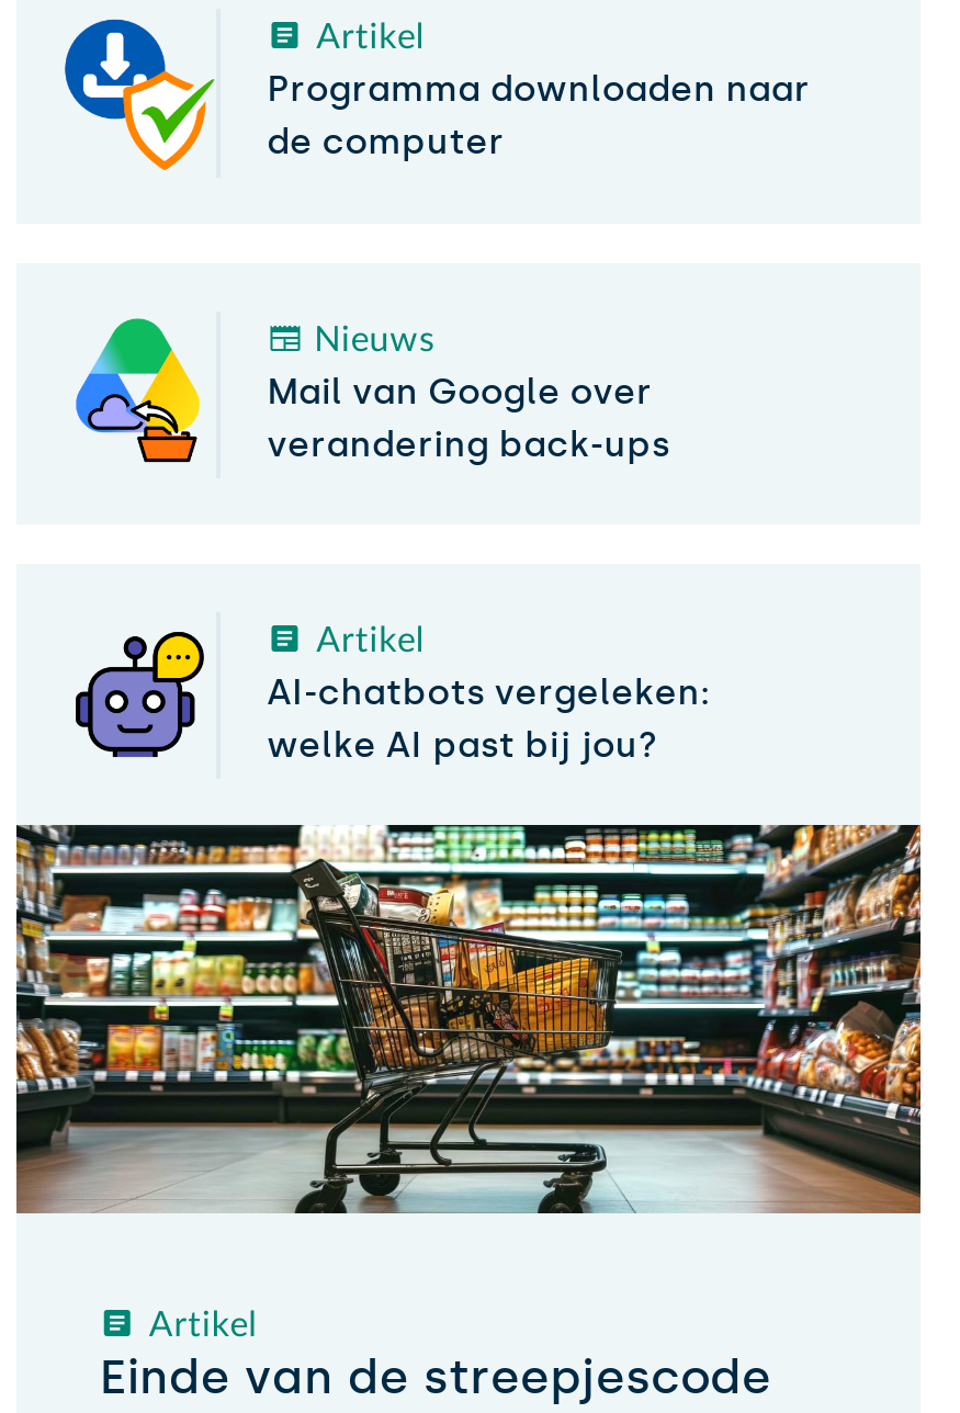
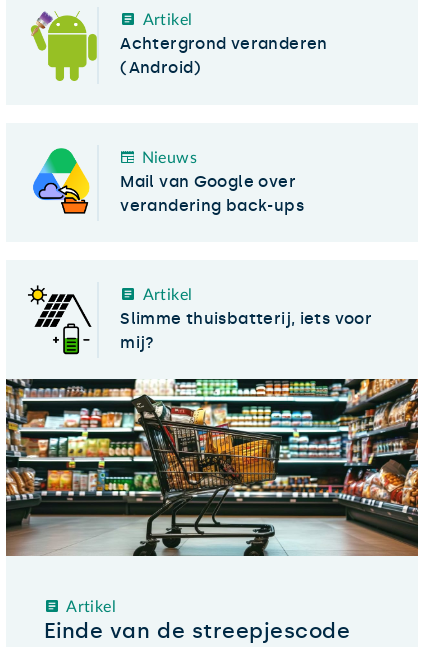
[63,18,810,171] [image] | Programma downloaden naar | de computer -> [28,11,328,82] [image] | Achtergrond veranderen | (Android)
[67,621,710,770] [image] | AI-chatbots vergeleken: | welke AI past bij jou? -> [27,285,372,355] [image] | Slimme thuisbatterij, iets voor | mij?

